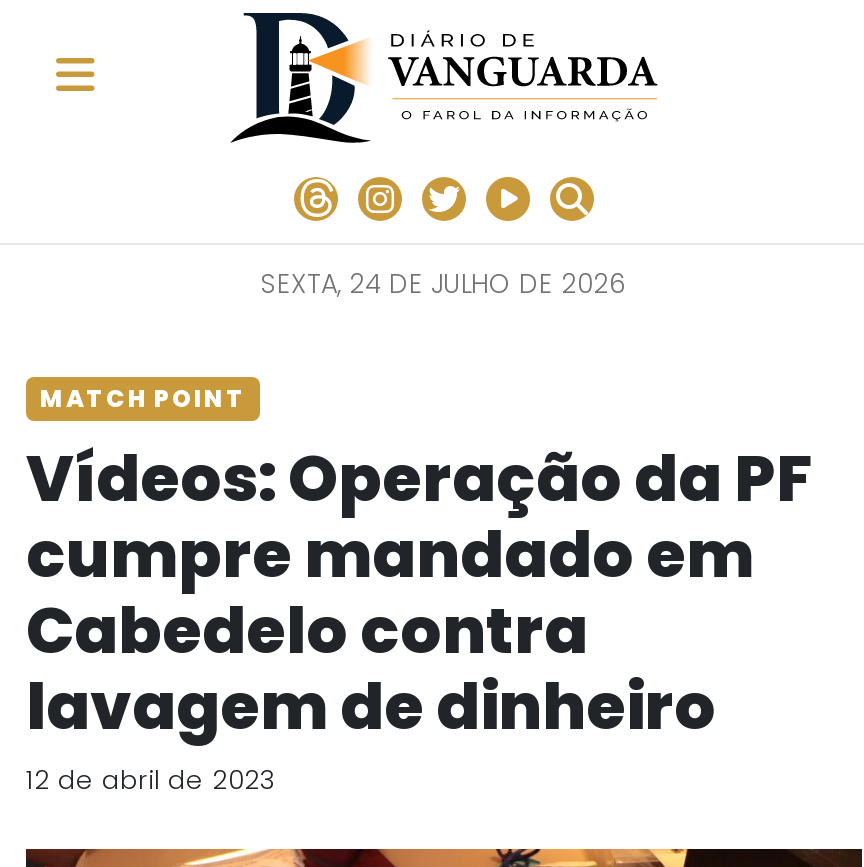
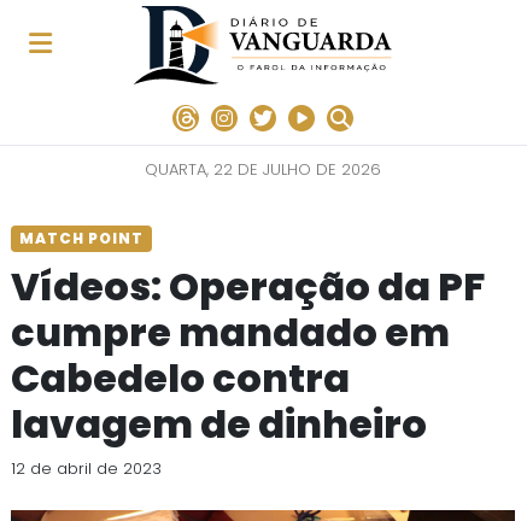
[261,265,627,303] SEXTA, 24 DE JULHO DE 2026 -> [145,158,381,181] QUARTA, 22 DE JULHO DE 2026

